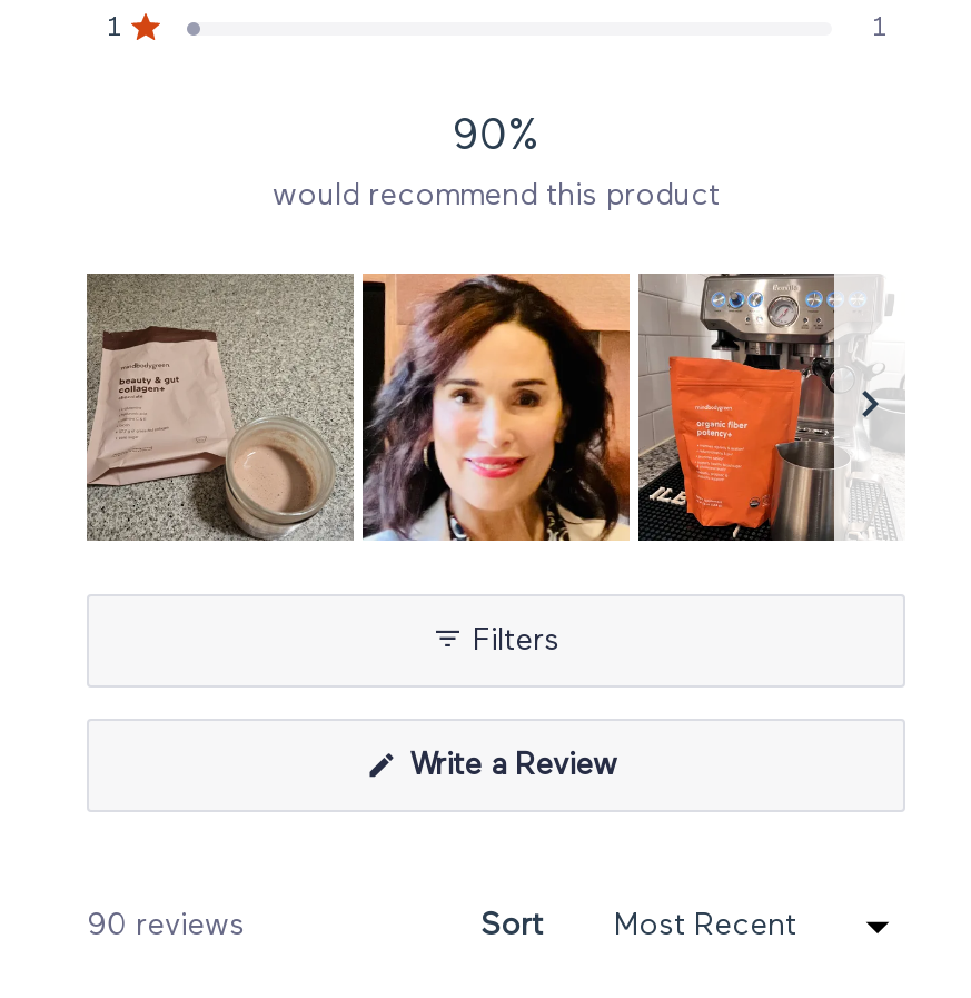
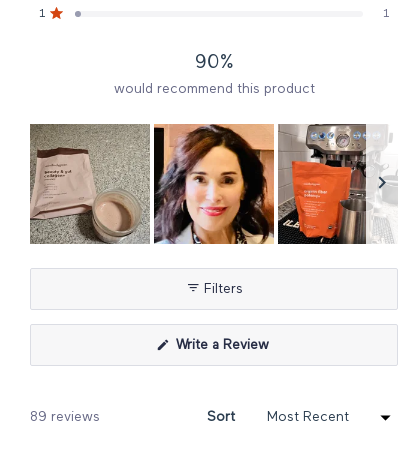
[87,909,245,940] 90 reviews -> [30,409,100,423] 89 reviews

